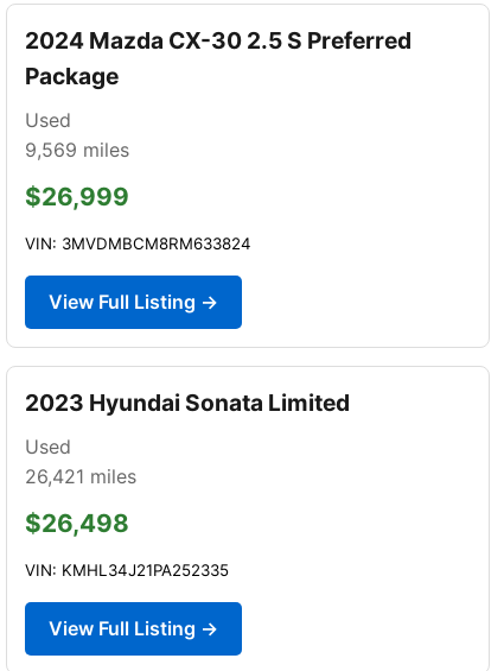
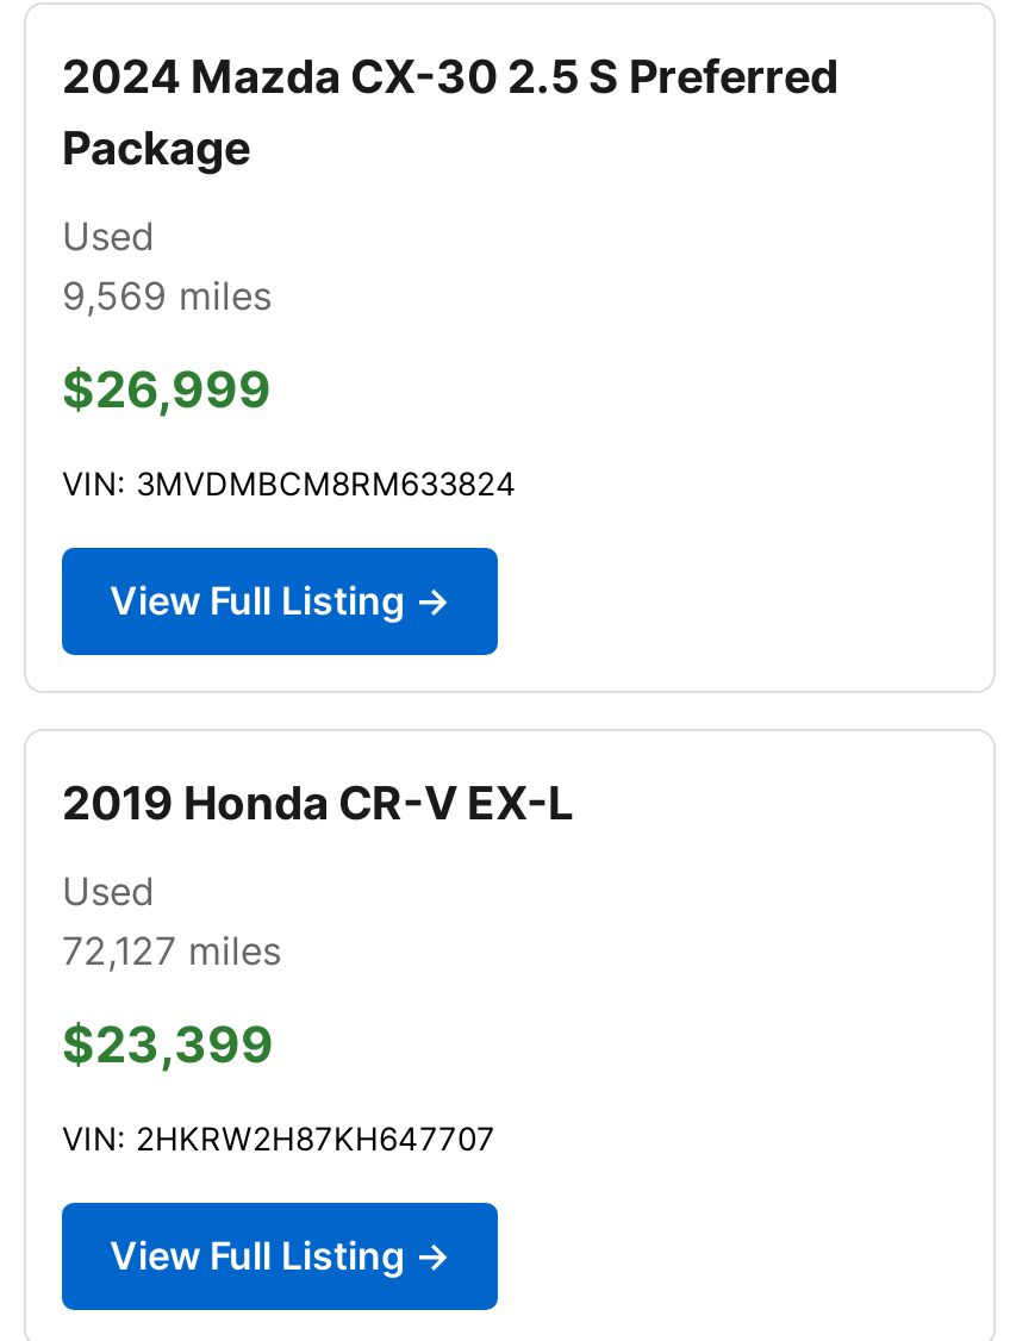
[25,388,350,417] 2023 Hyundai Sonata Limited -> [62,774,574,831] 2019 Honda CR-V EX-L
[25,464,136,488] 26,421 miles -> [62,926,281,974] 72,127 miles
[25,508,129,538] $26,498 -> [62,1014,274,1074] $23,399
[25,560,229,579] VIN: KMHL34J21PA252335 -> [62,1119,495,1157] VIN: 2HKRW2H87KH647707

